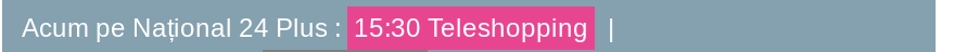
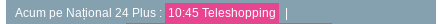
[22,13,588,43] Acum pe Național 24 Plus : 15:30 Teleshopping -> [15,6,276,20] Acum pe Național 24 Plus : 10:45 Teleshopping

